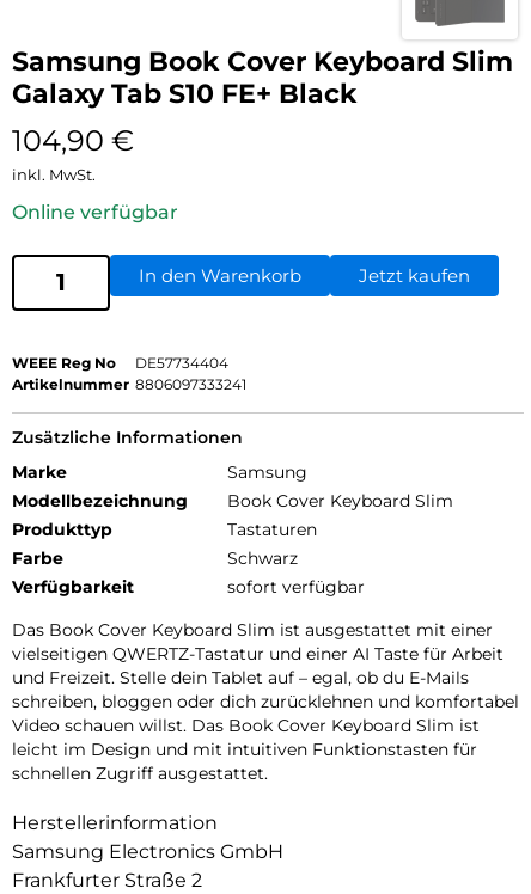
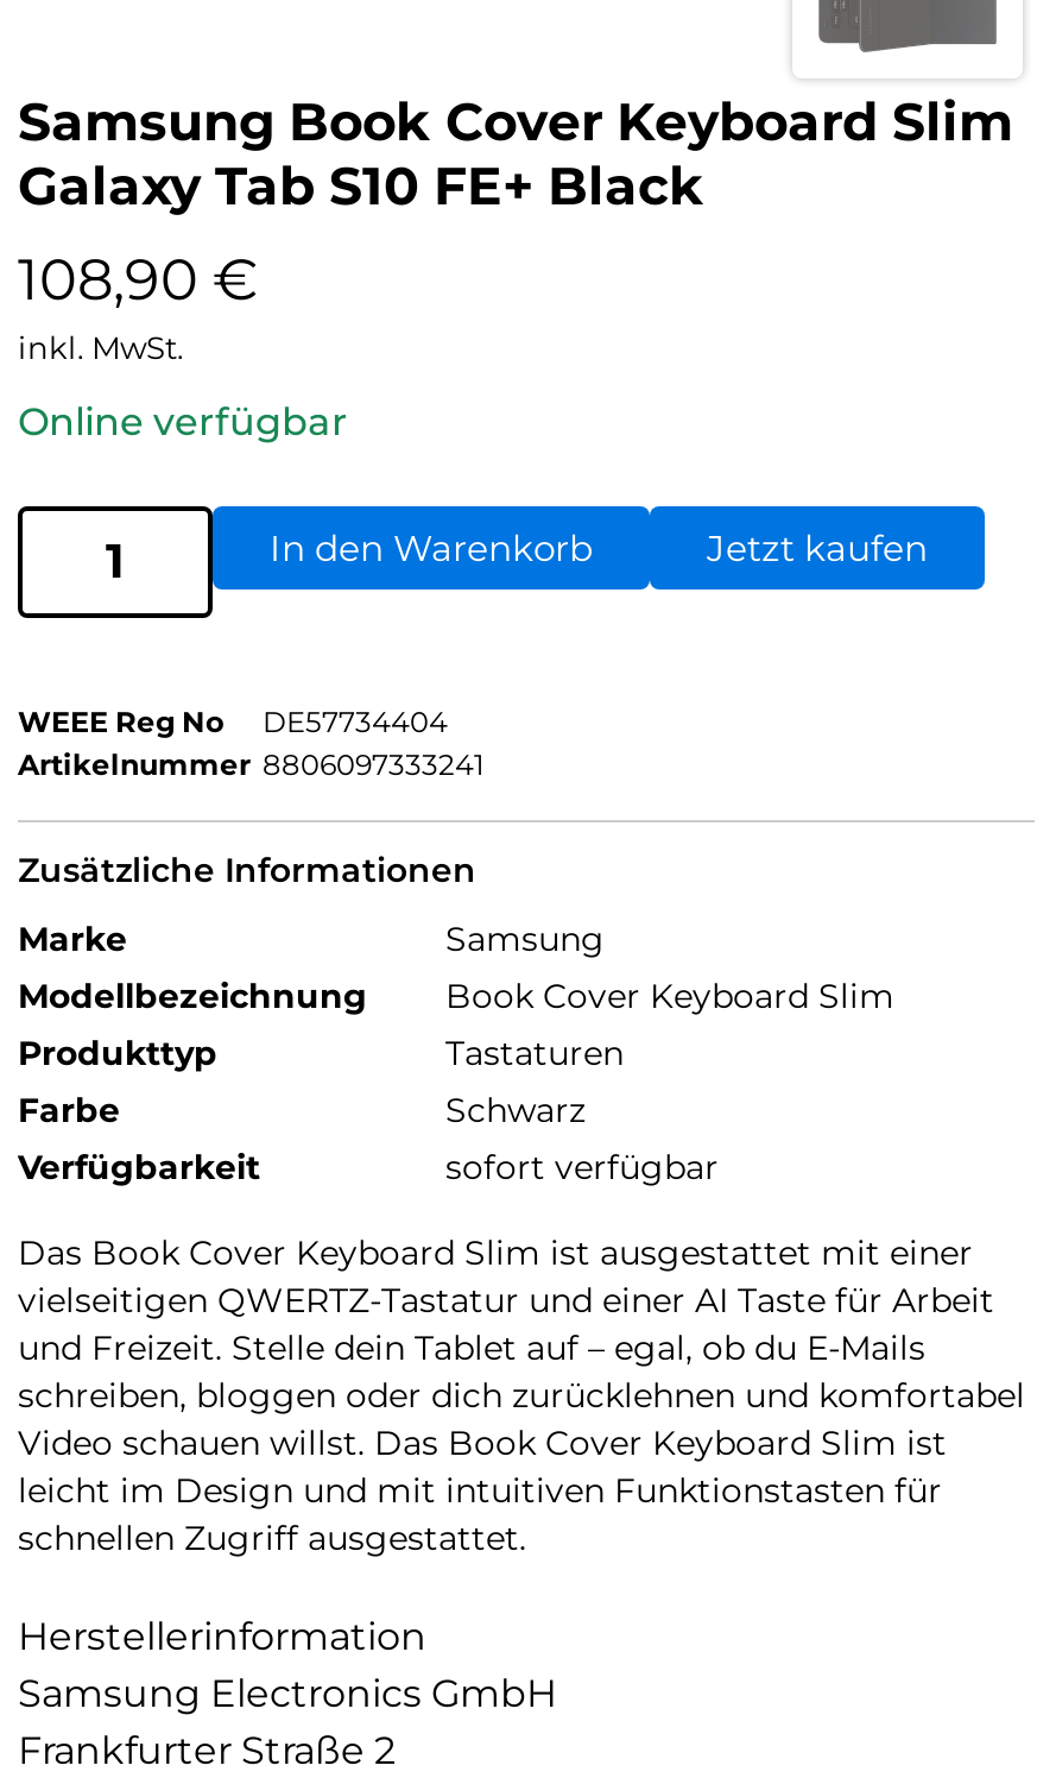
[12,123,134,158] 104,90 € -> [18,244,258,313] 108,90 €

